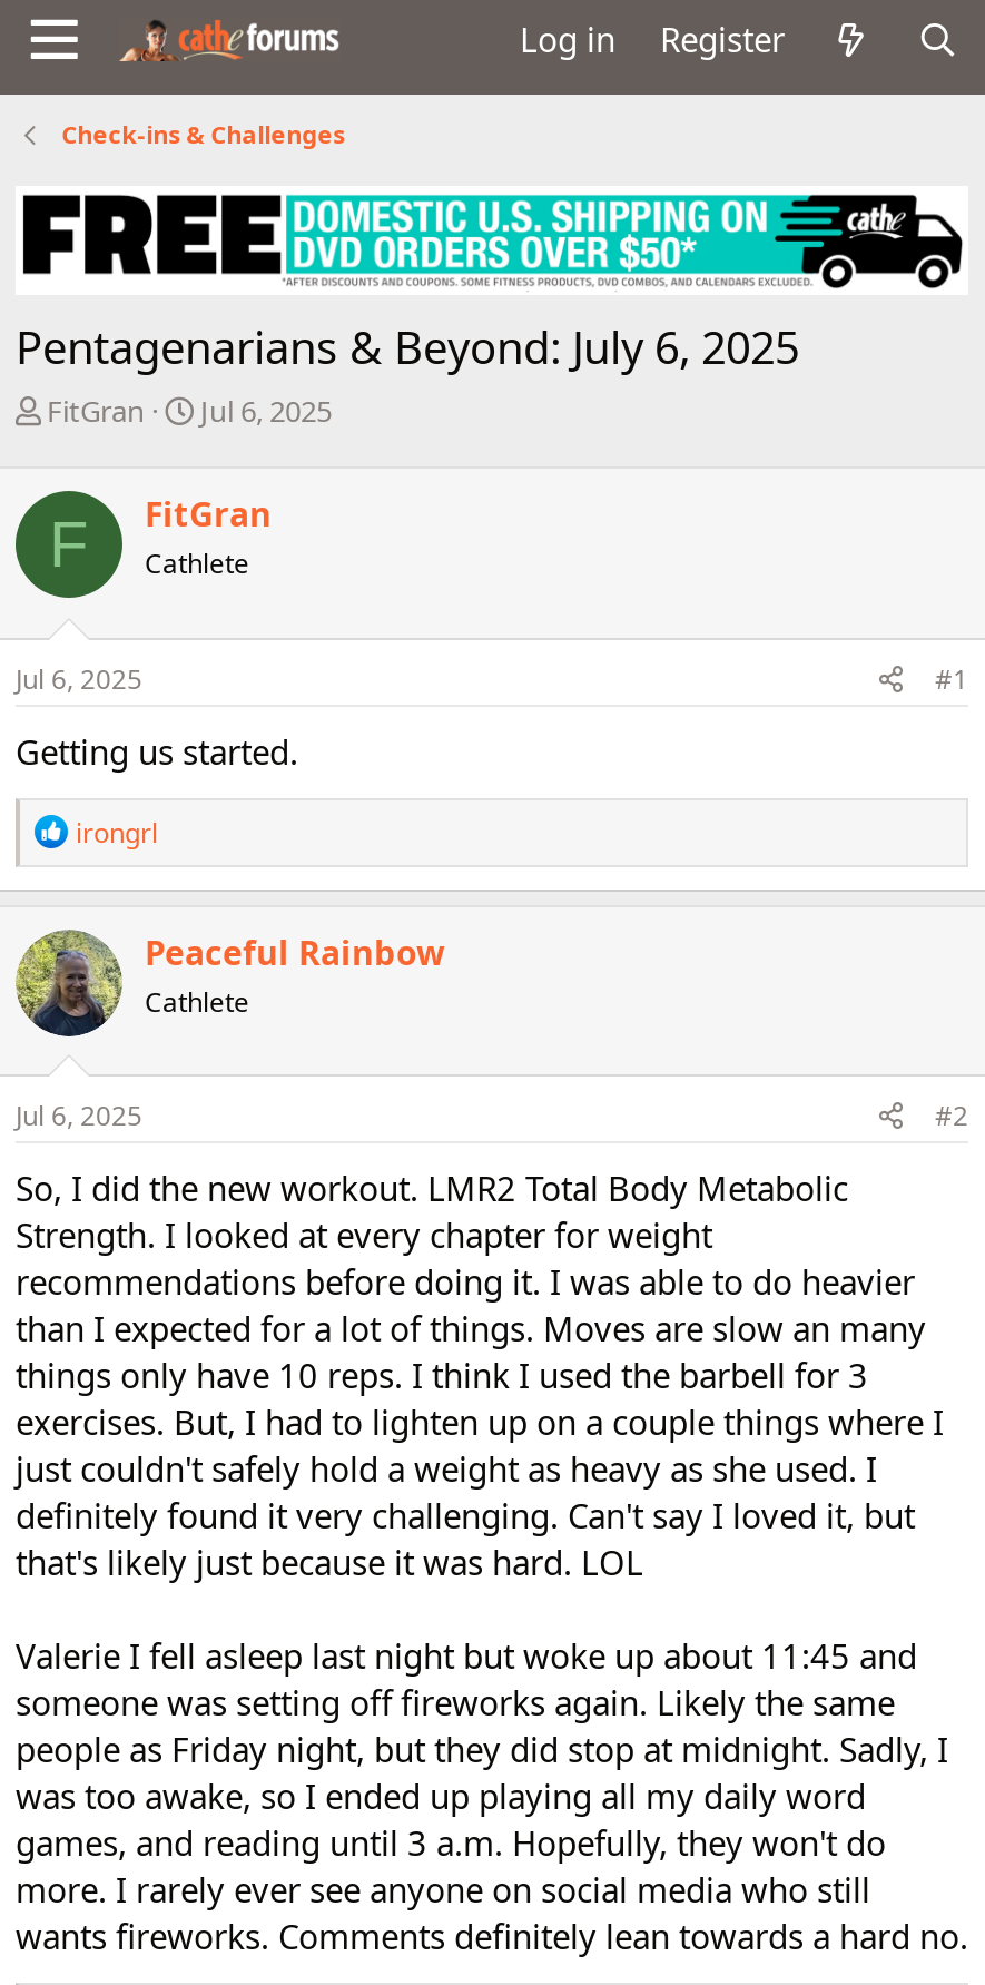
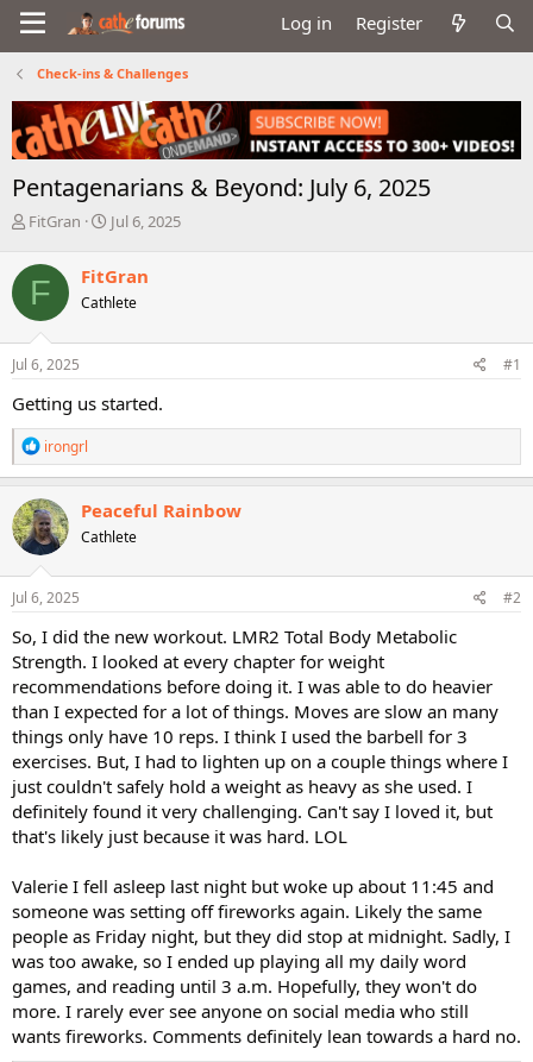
[16,186,968,295] [image] -> [11,100,522,161] [image]

